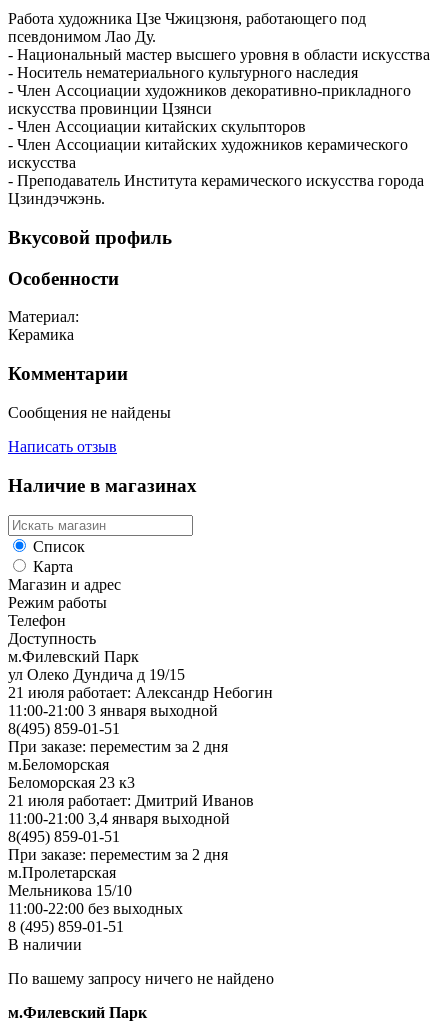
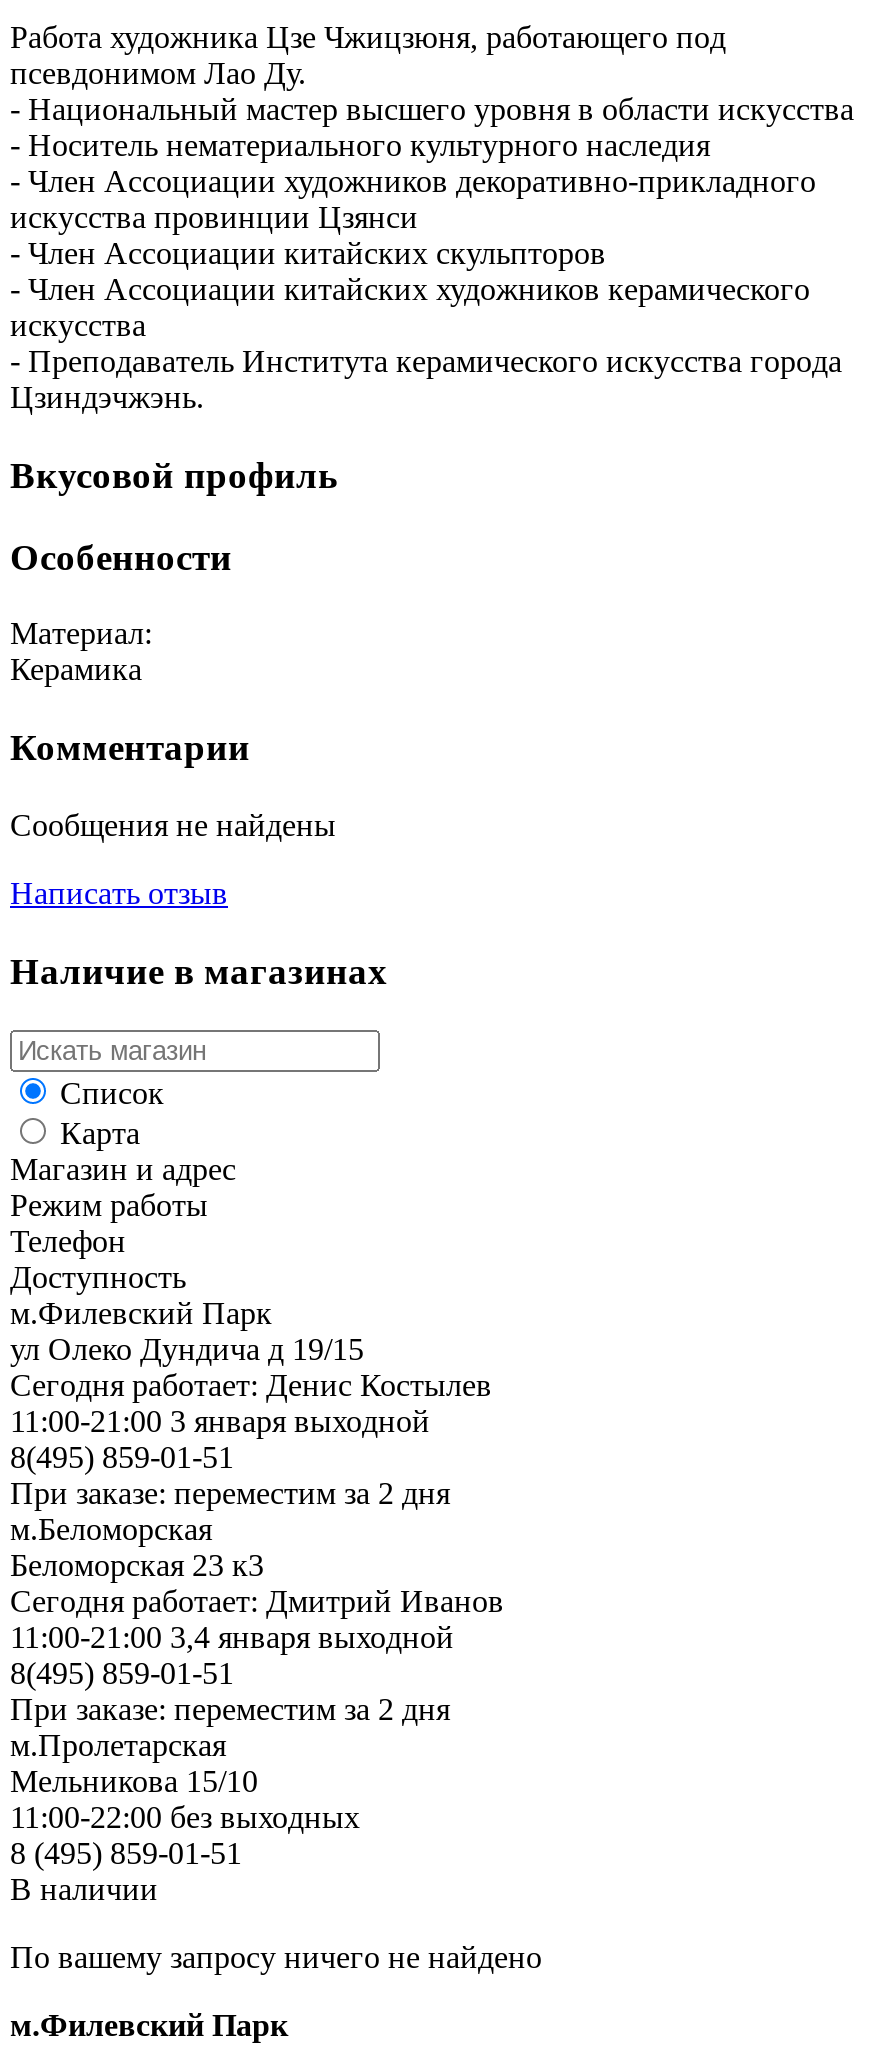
[8,684,273,701] 21 июля работает: Александр Небогин -> [10,1369,492,1403] Сегодня работает: Денис Костылев
[8,792,254,809] 21 июля работает: Дмитрий Иванов -> [10,1585,504,1619] Сегодня работает: Дмитрий Иванов

